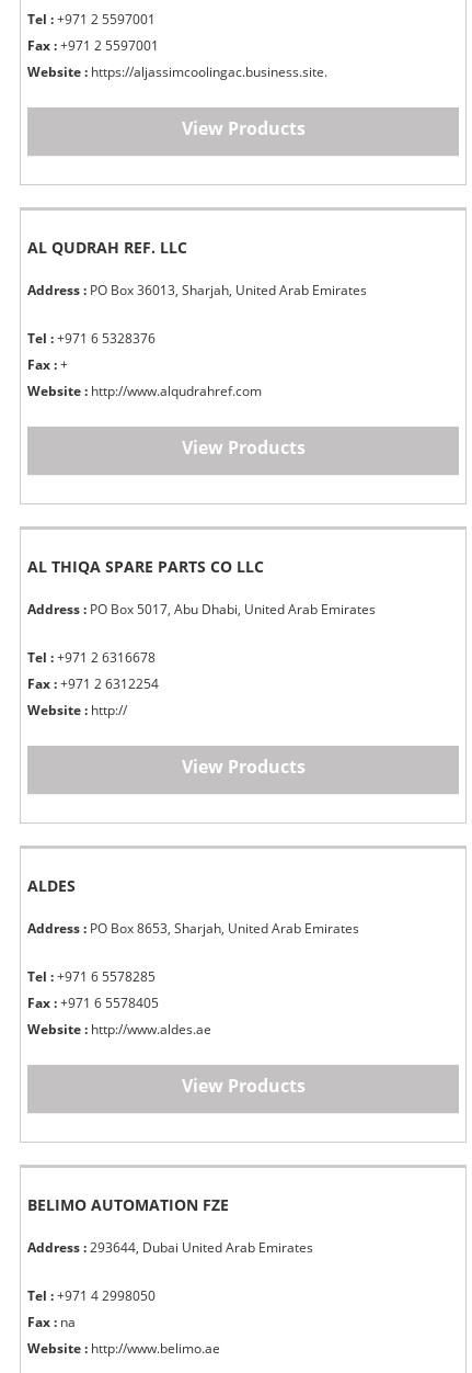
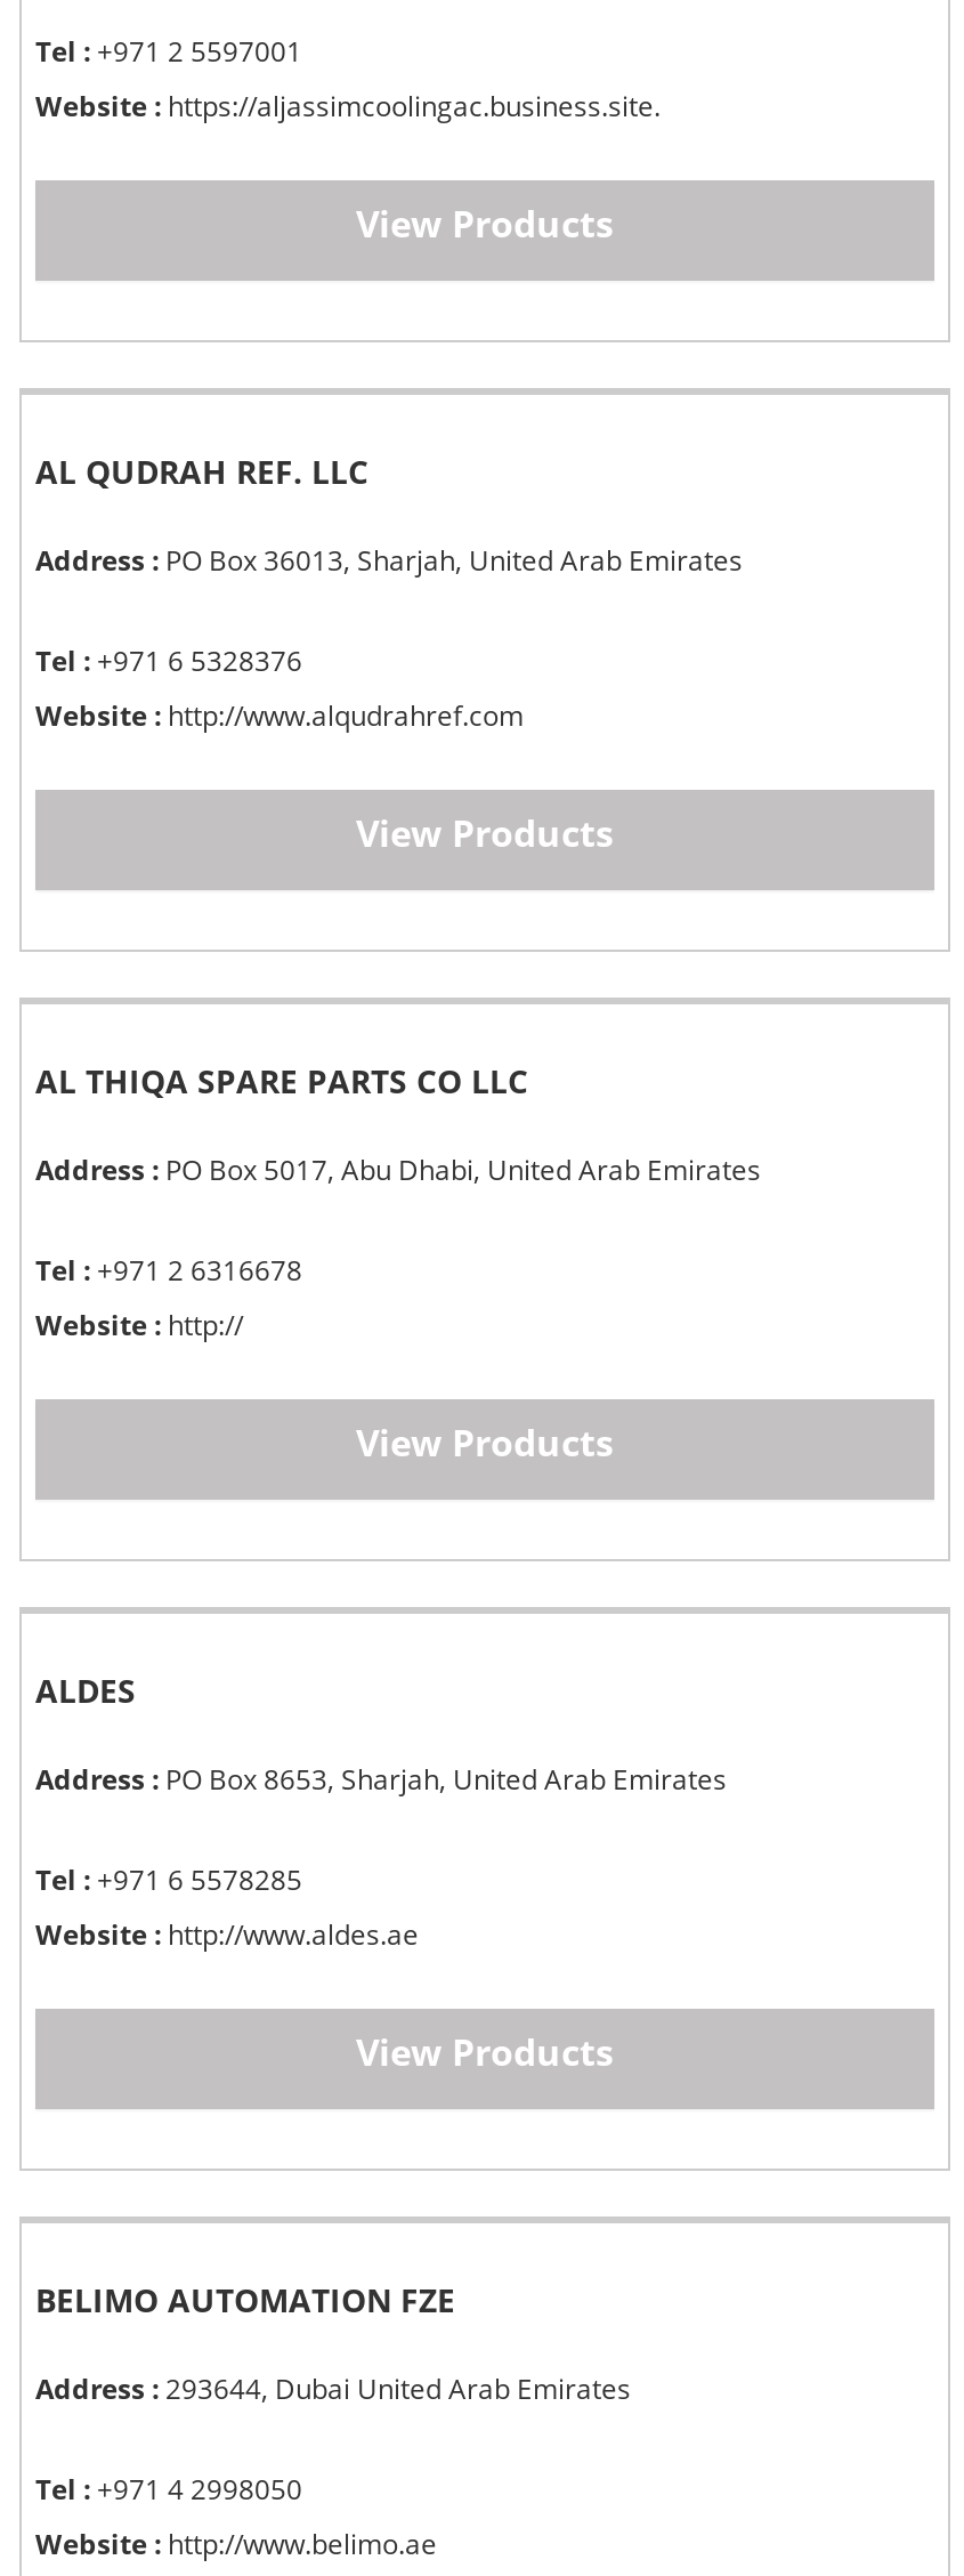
[27,36,159,55] Fax : +971 2 5597001 -> none
[27,355,68,374] Fax : + -> none
[27,674,159,693] Fax : +971 2 6312254 -> none
[27,994,159,1012] Fax : +971 6 5578405 -> none
[27,1313,76,1331] Fax : na -> none

